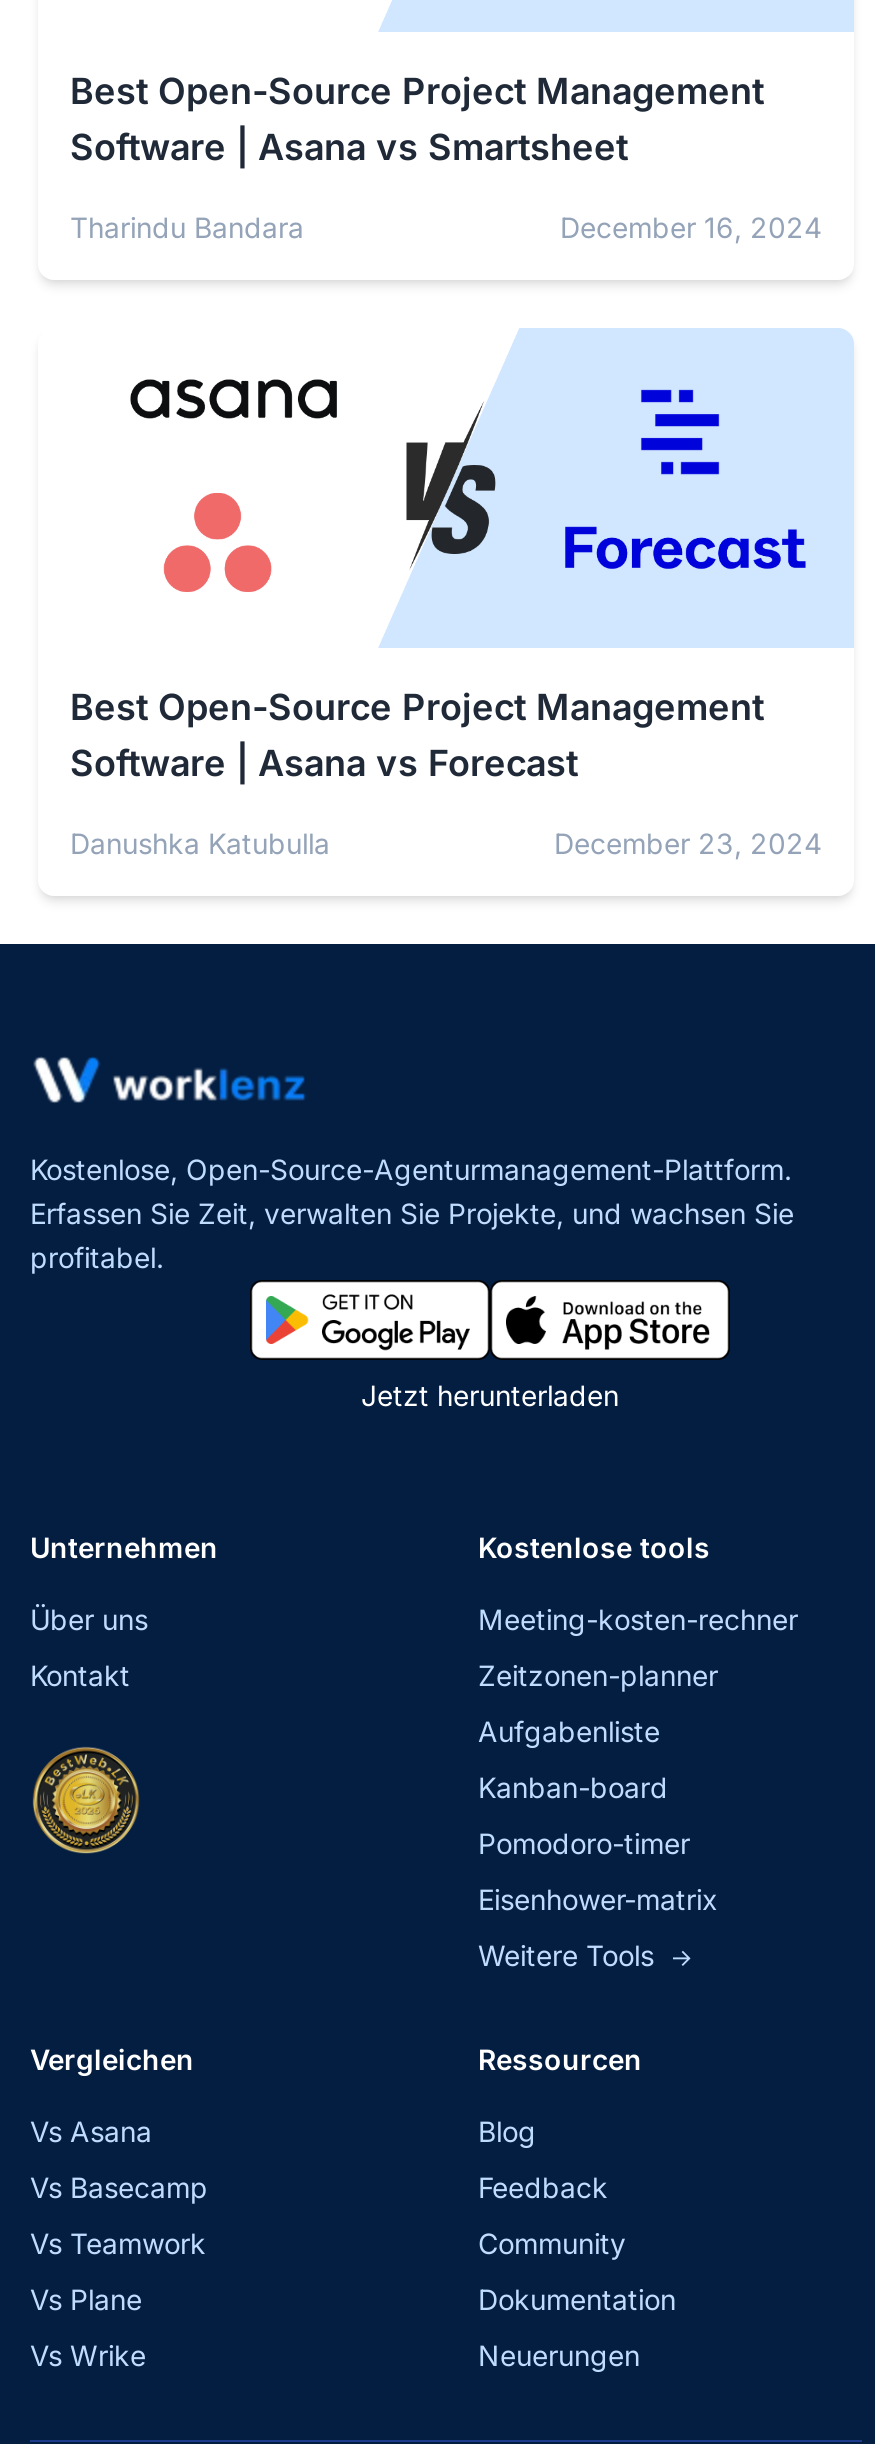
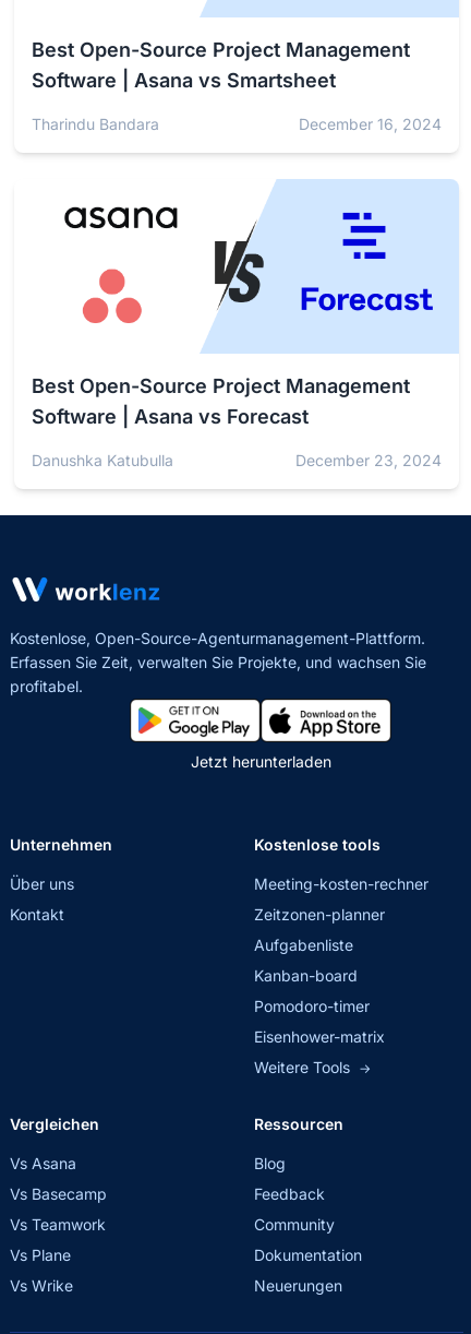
[32,1746,140,1856] [image] -> none

